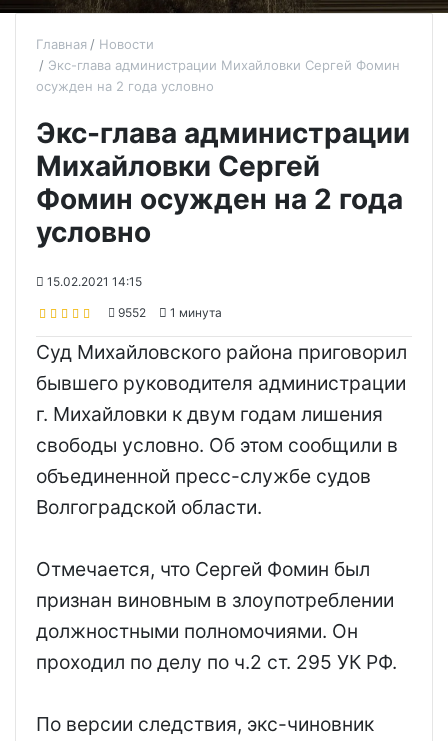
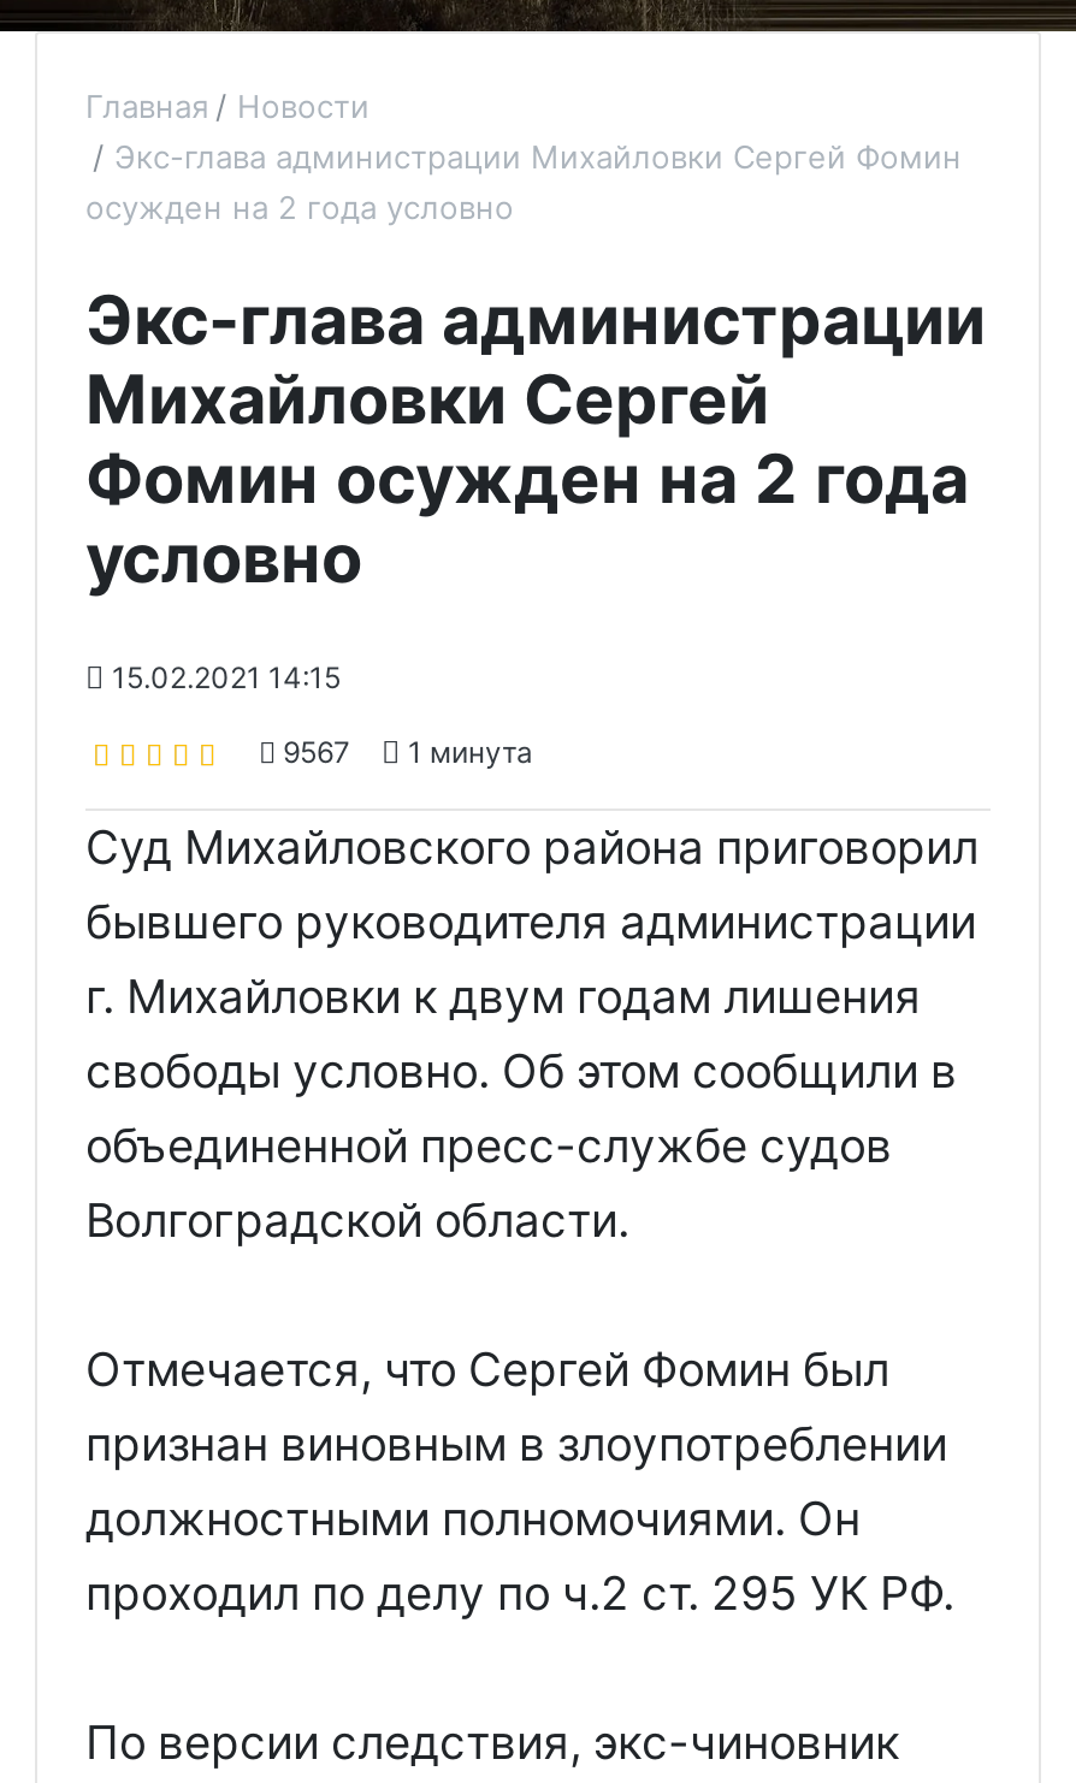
[115,305,146,320] 9552 -> [276,735,350,771] 9567

